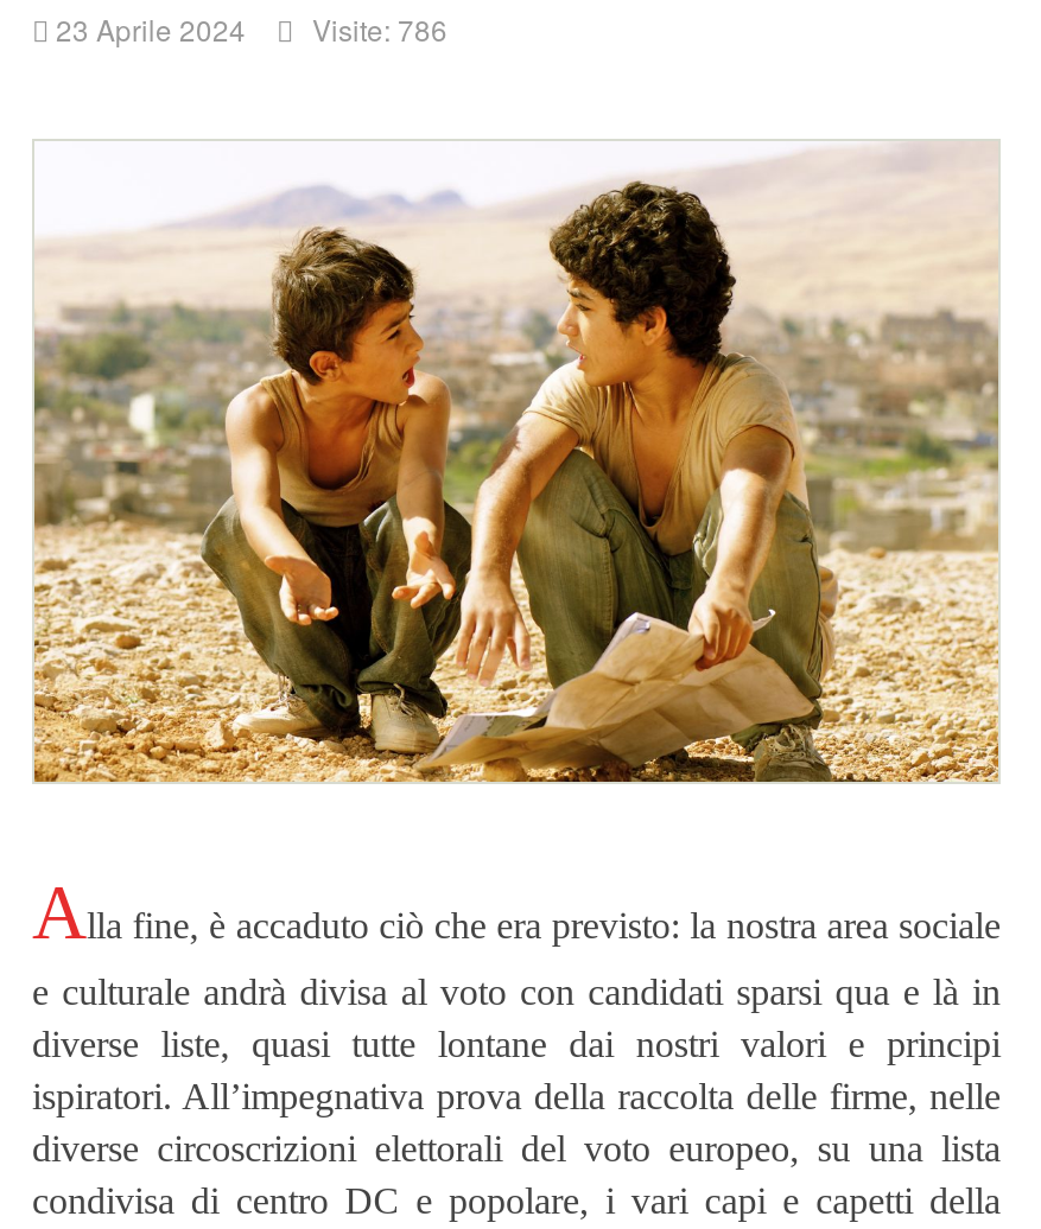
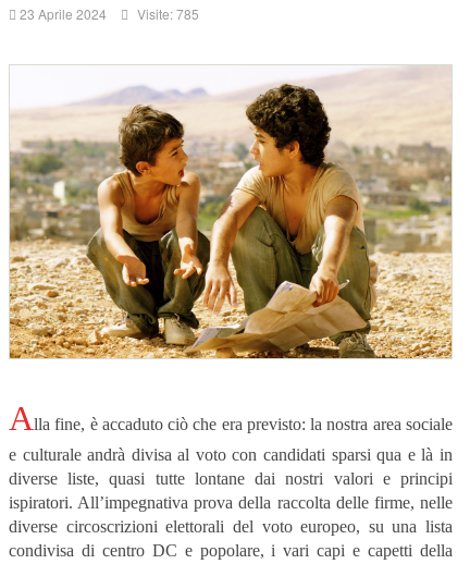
[56,9,447,49] 23 Aprile 2024 Visite: 786 -> [20,4,199,23] 23 Aprile 2024 Visite: 785

